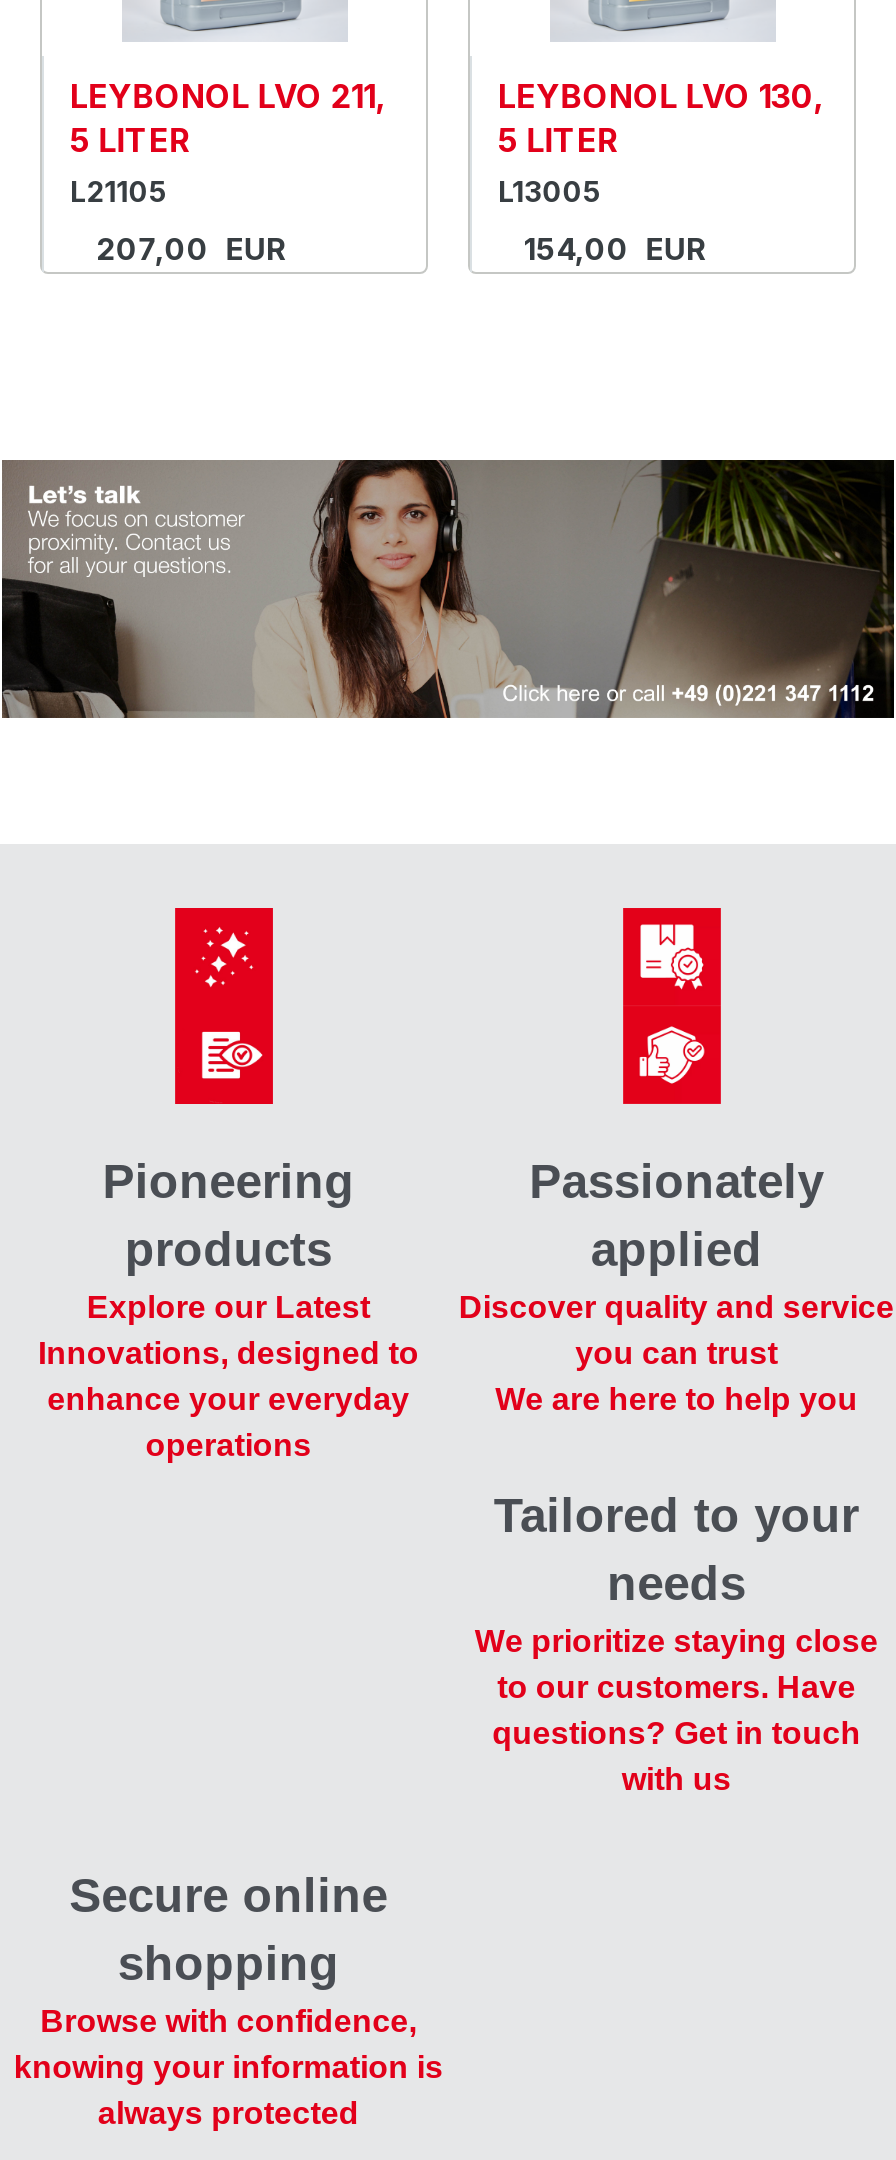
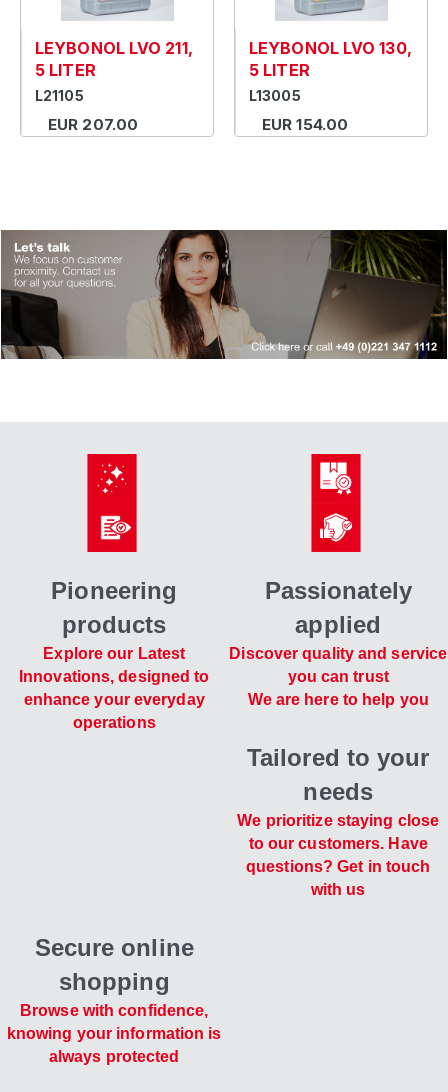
[96,229,286,267] 207,00 EUR -> [48,115,138,134] EUR 207.00
[524,229,706,267] 154,00 EUR -> [262,115,348,134] EUR 154.00

